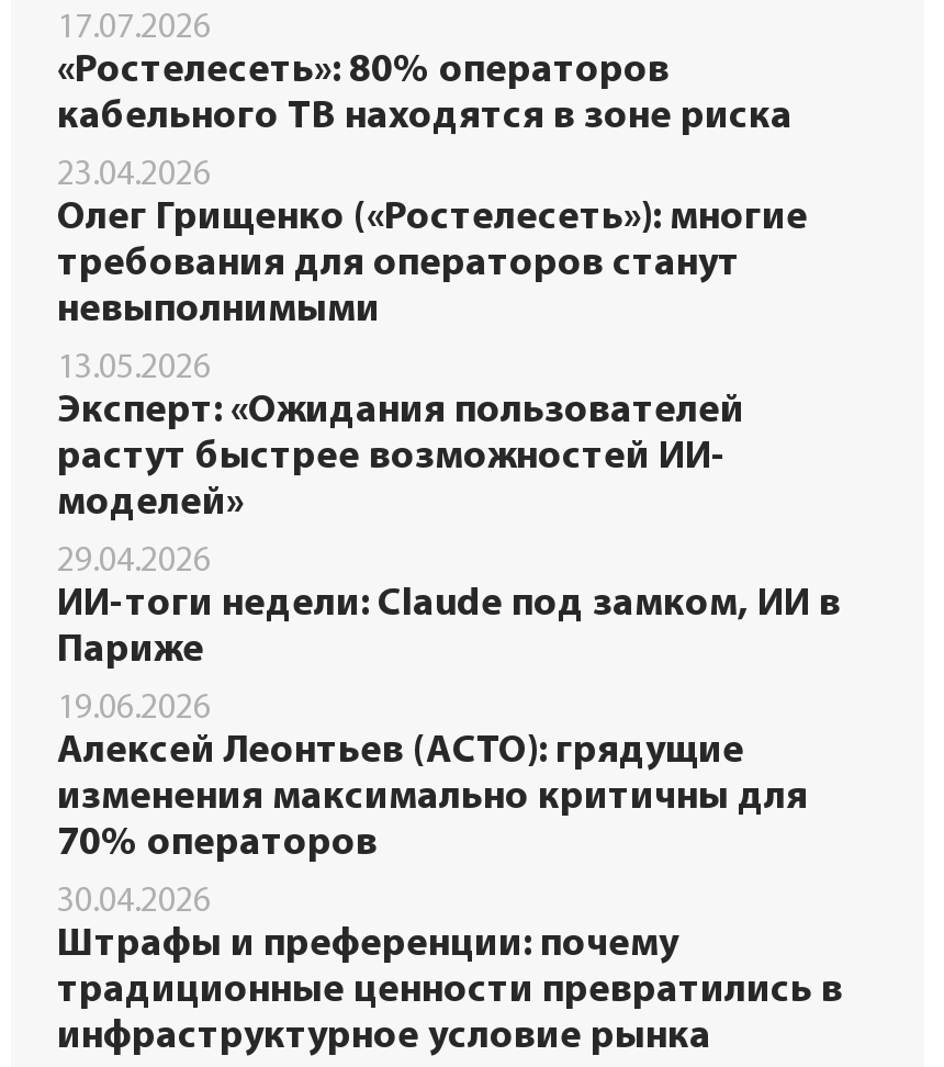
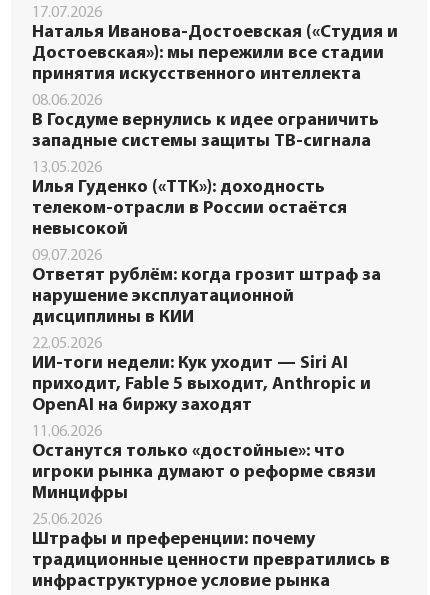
[57,50,793,137] «Ростелесеть»: 80% операторов | кабельного ТВ находятся в зоне риска -> [32,23,398,84] Наталья Иванова-Достоевская («Студия и | Достоевская»): мы пережили все стадии | принятия искусственного интеллекта
[57,157,808,331] 23.04.2026 | Олег Грищенко («Ростелесеть»): многие | требования для операторов станут | невыполнимыми -> [32,93,379,151] 08.06.2026 | В Госдуме вернулись к идее ограничить | западные системы защиты ТВ-сигнала
[57,390,841,919] Эксперт: «Ожидания пользователей | растут быстрее возможностей ИИ- | моделей» | 29.04.2026 | ИИ-тоги недели: Claude под замком, ИИ в | Париже | 19.06.2026 | Алексей Леонтьев (АСТО): грядущие | изменения максимально критичны для | 70% операторов | 30.04.2026 -> [32,178,381,528] Илья Гуденко («ТТК»): доходность | телеком-отрасли в России остаётся | невысокой | 09.07.2026 | Ответят рублём: когда грозит штраф за | нарушение эксплуатационной | дисциплины в КИИ | 22.05.2026 | ИИ-тоги недели: Кук уходит — Siri AI | приходит, Fable 5 выходит, Anthropic и | OpenAI на биржу заходят | 11.06.2026 | Останутся только «достойные»: что | игроки рынка думают о реформе связи | Минцифры | 25.06.2026

